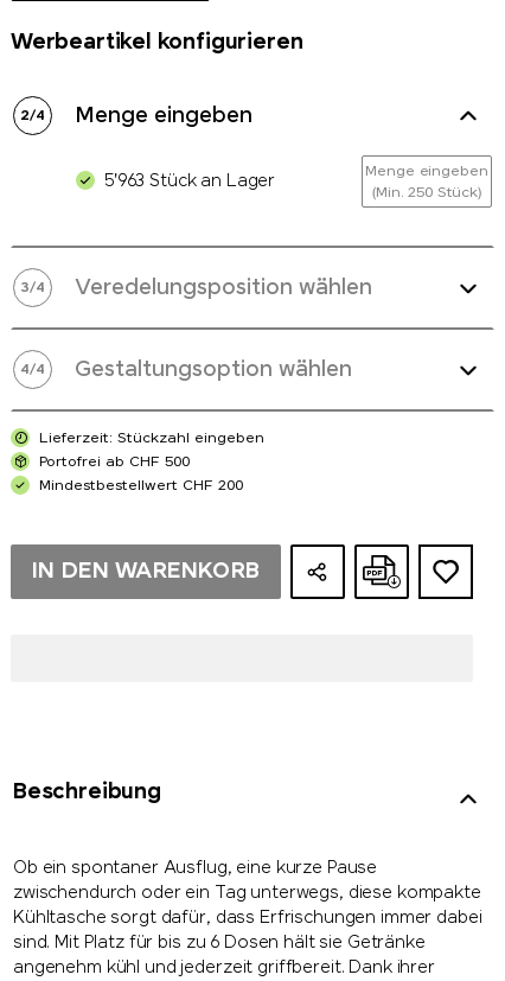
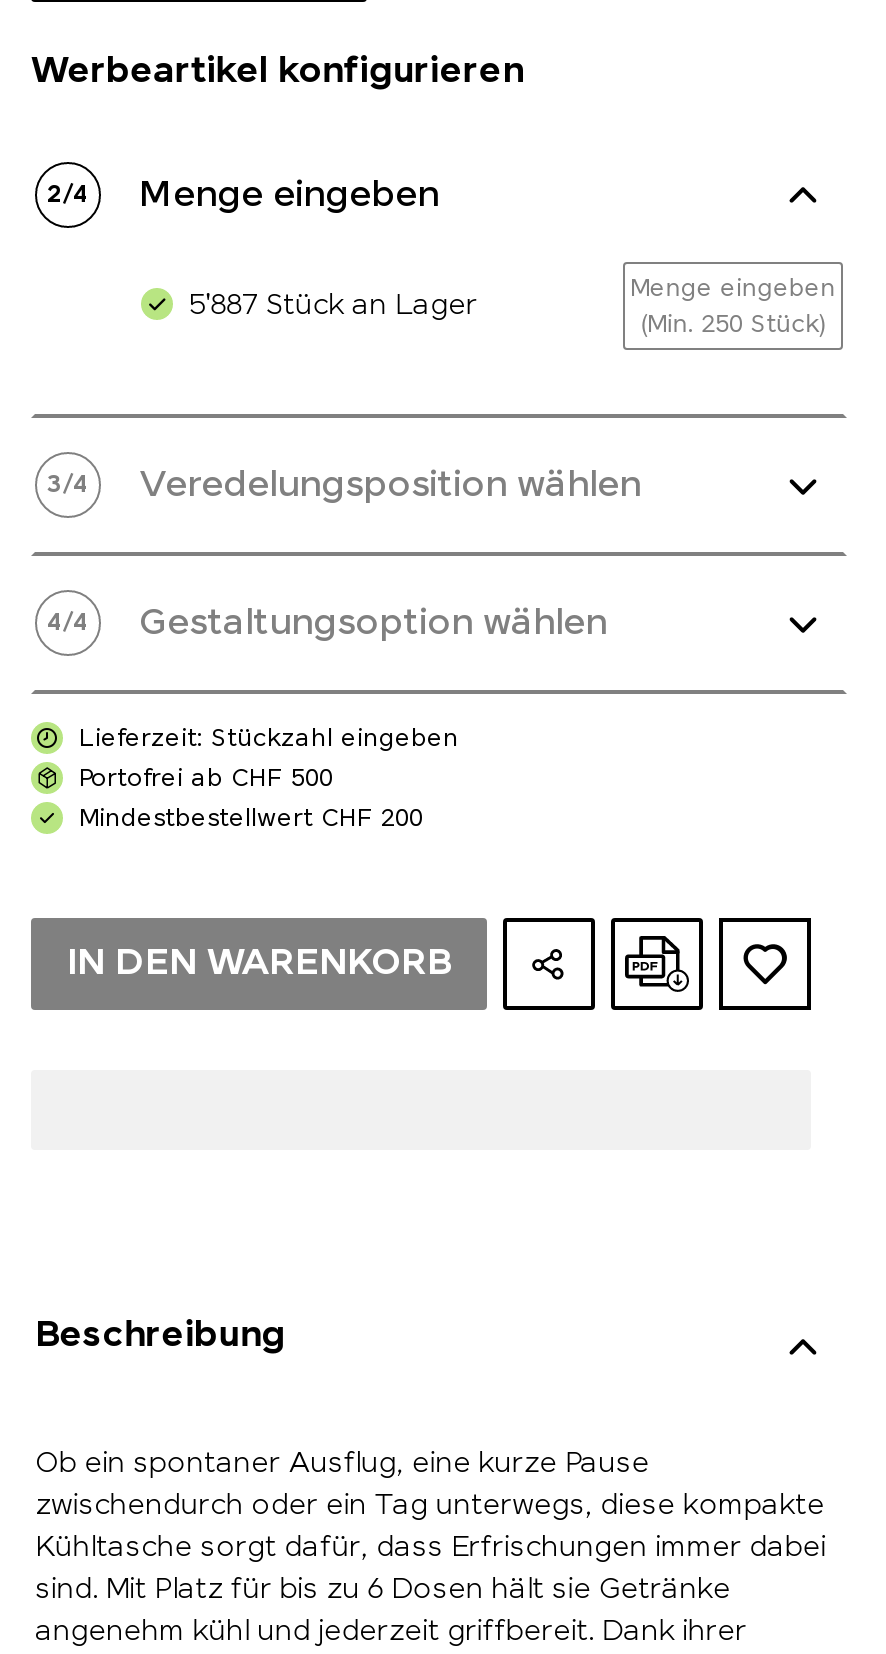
[104,171,275,190] 5'963 Stück an Lager -> [189,289,477,321] 5'887 Stück an Lager

